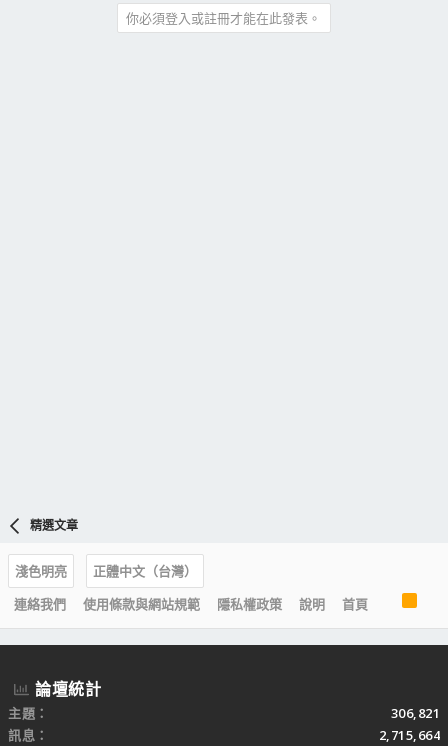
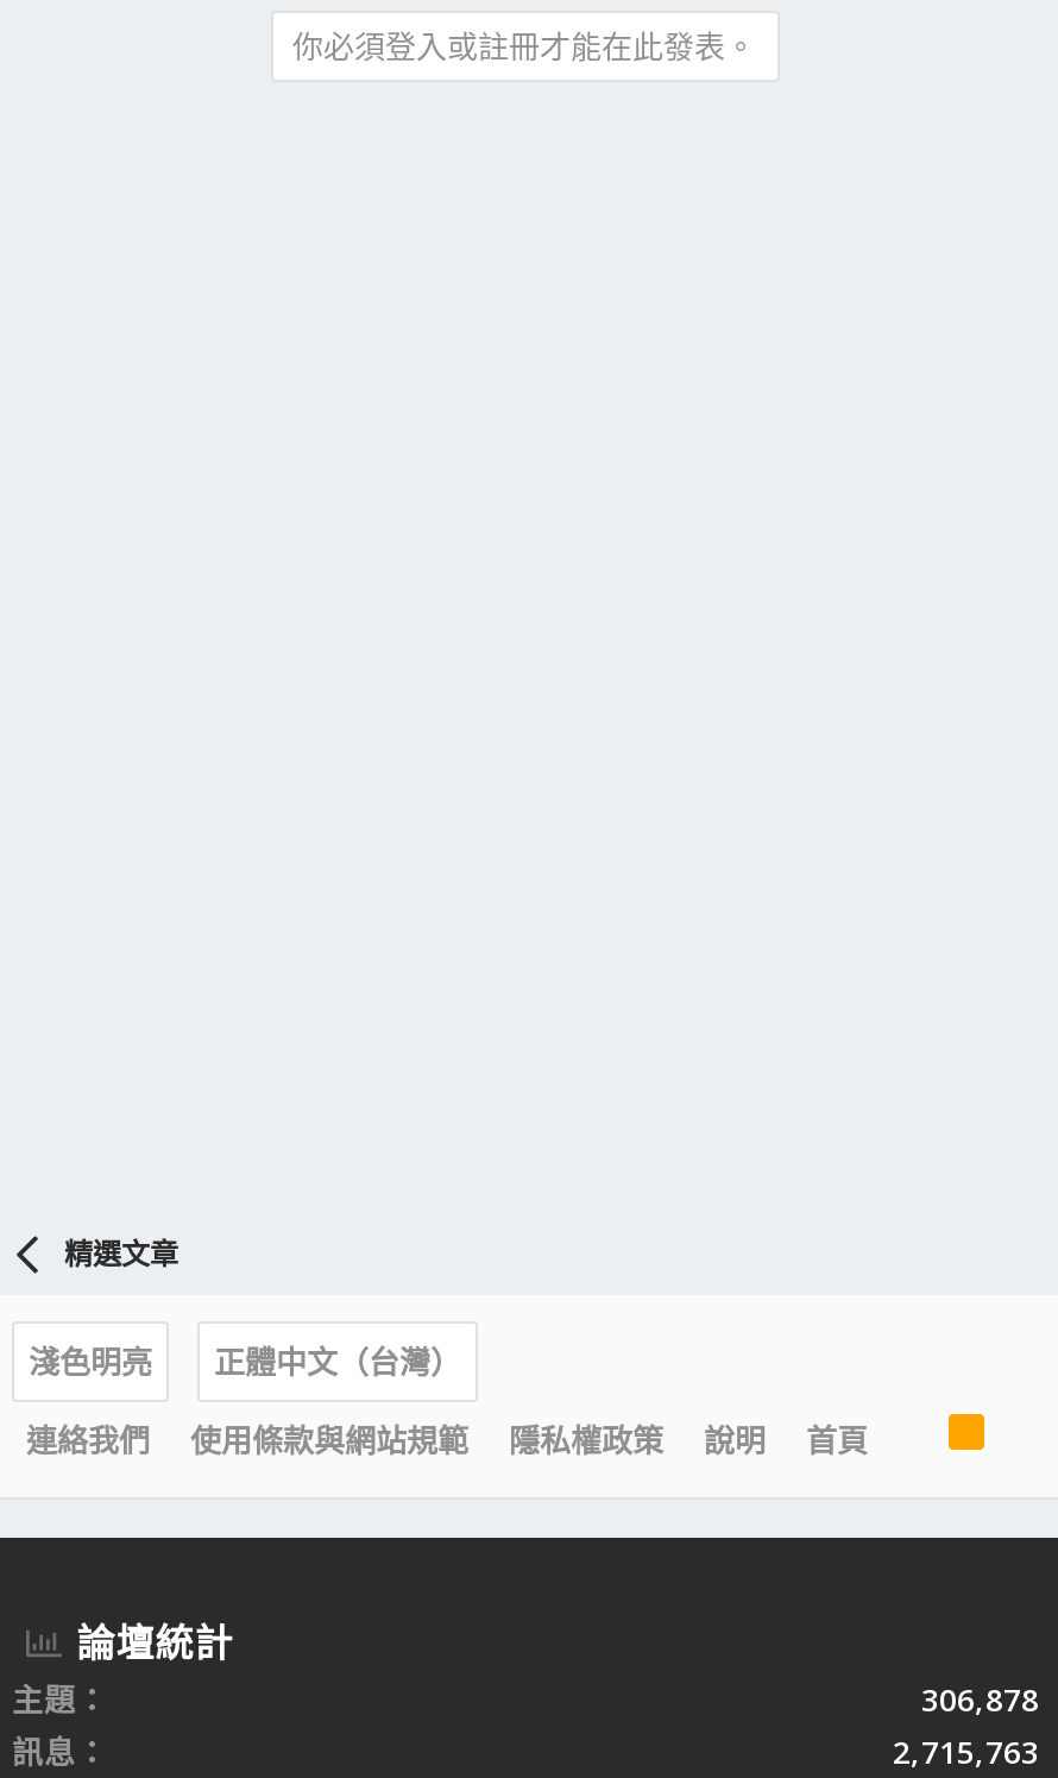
[390,704,440,722] 306,821 -> [921,1678,1039,1721] 306,878
[378,726,440,744] 2,715,664 -> [893,1730,1039,1773] 2,715,763

